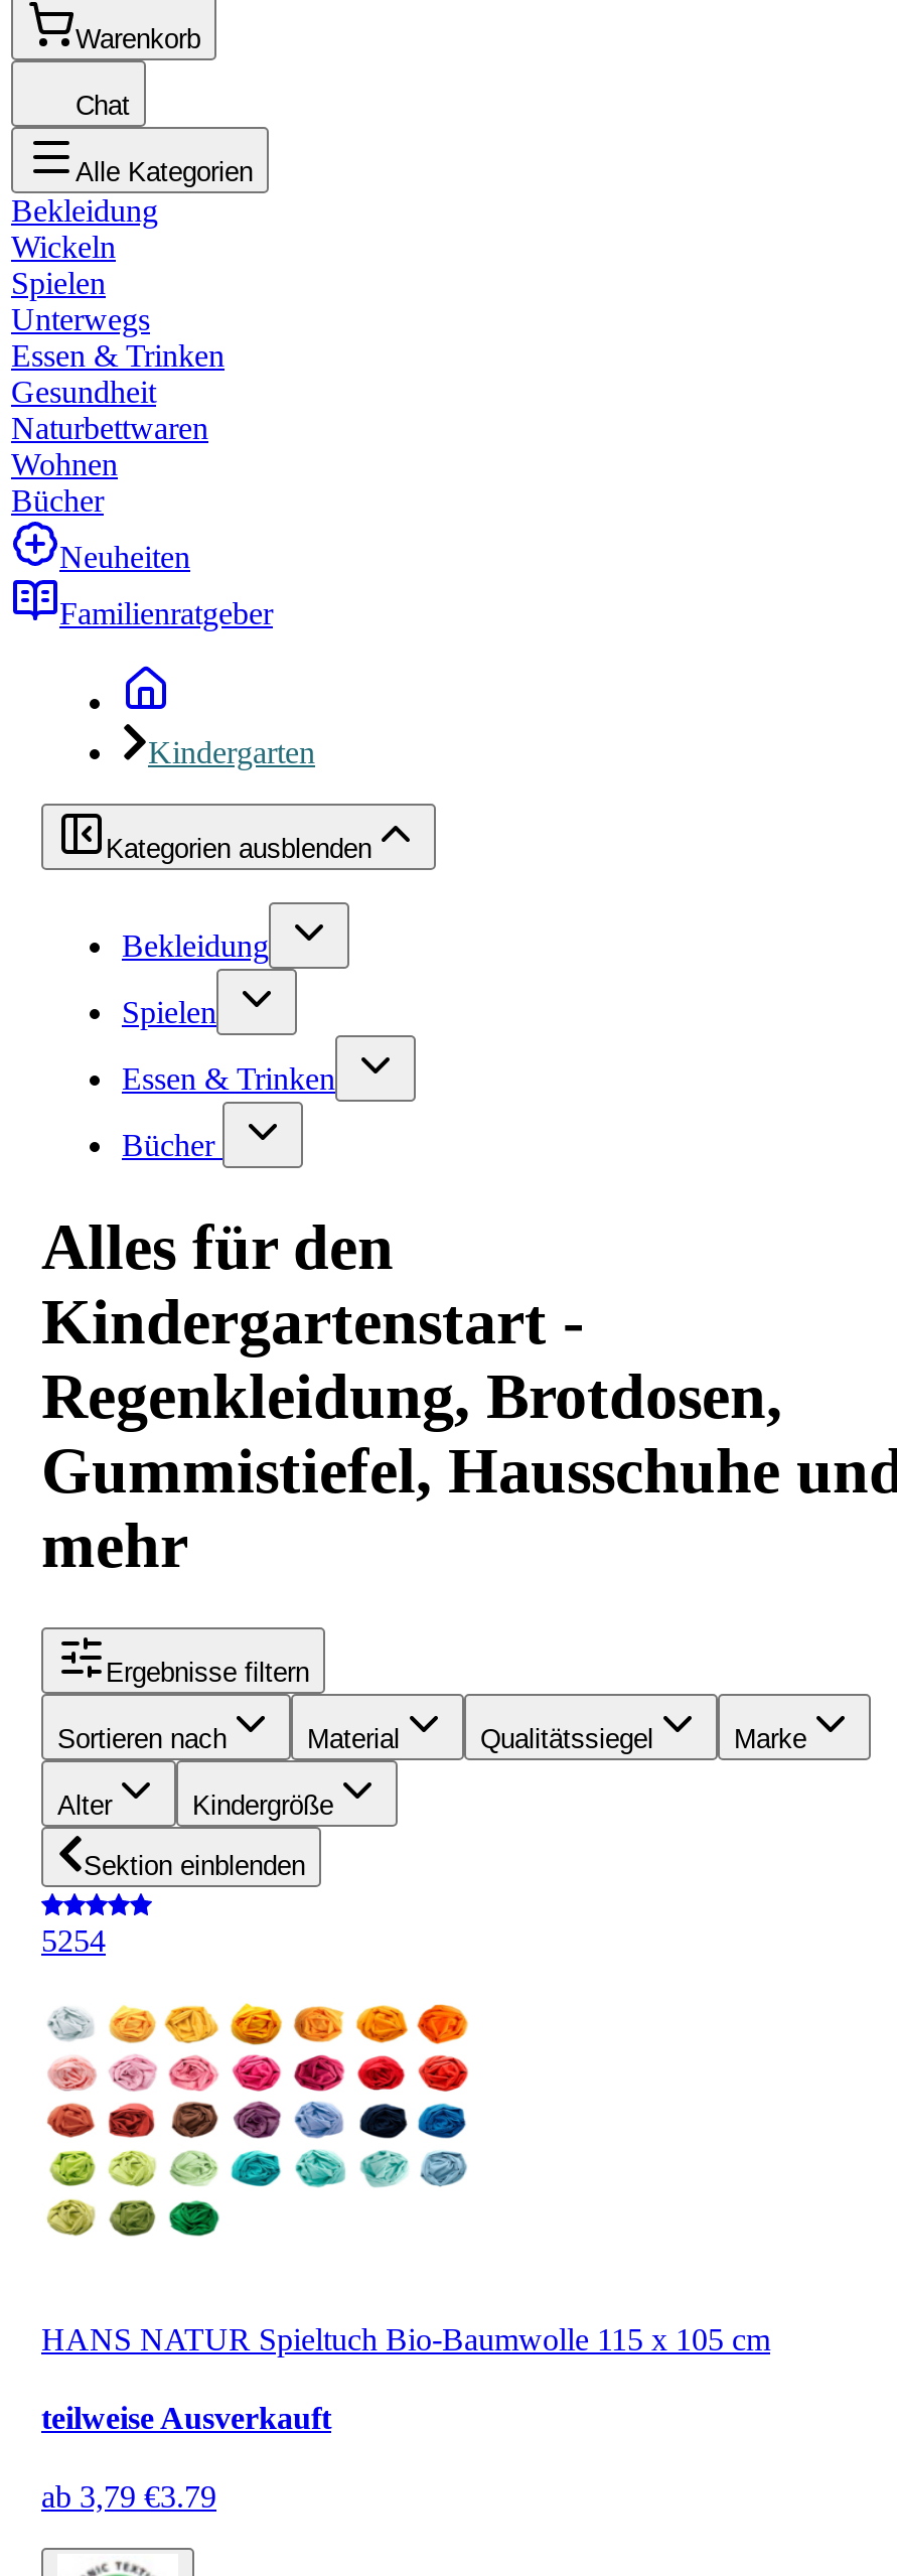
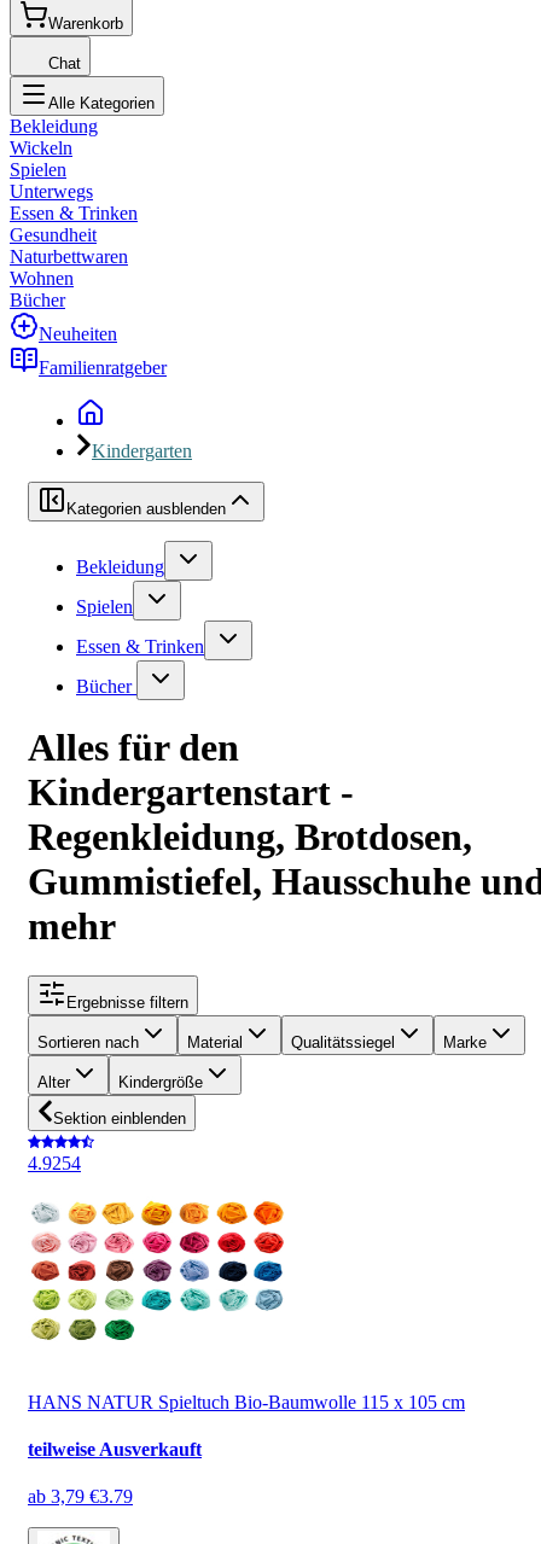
[41,1923,106,1957] 5254 -> [28,1153,81,1173] 4.9254

